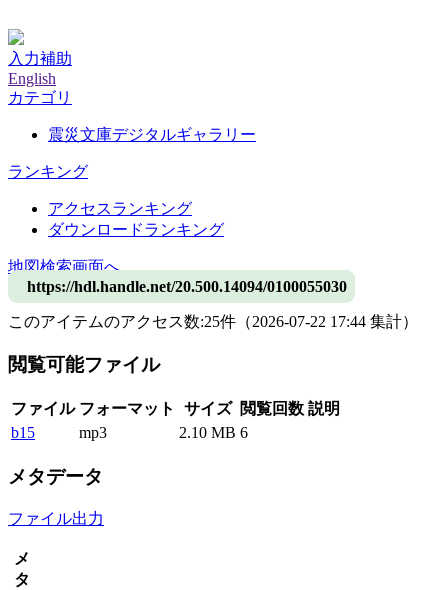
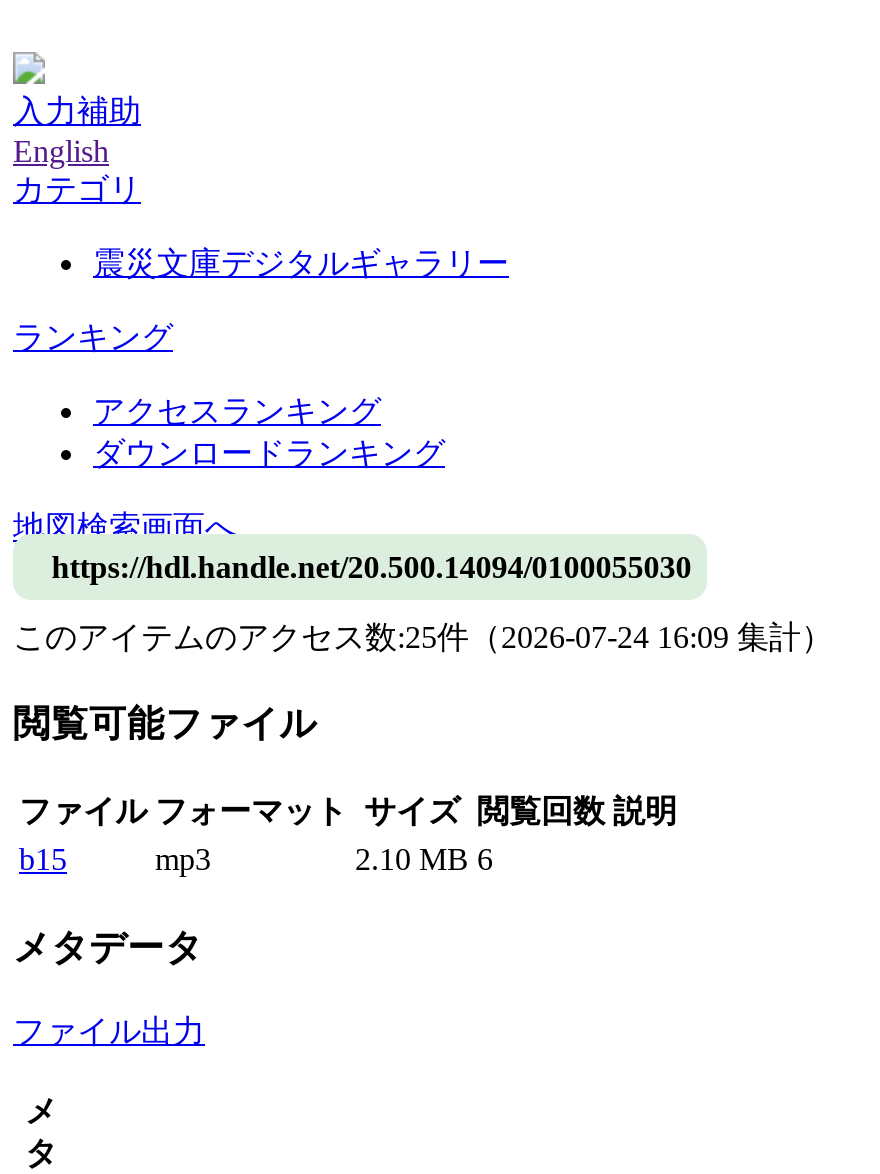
[8,313,418,330] このアイテムのアクセス数:25件（2026-07-22 17:44 集計） -> [13,620,833,654] このアイテムのアクセス数:25件（2026-07-24 16:09 集計）

